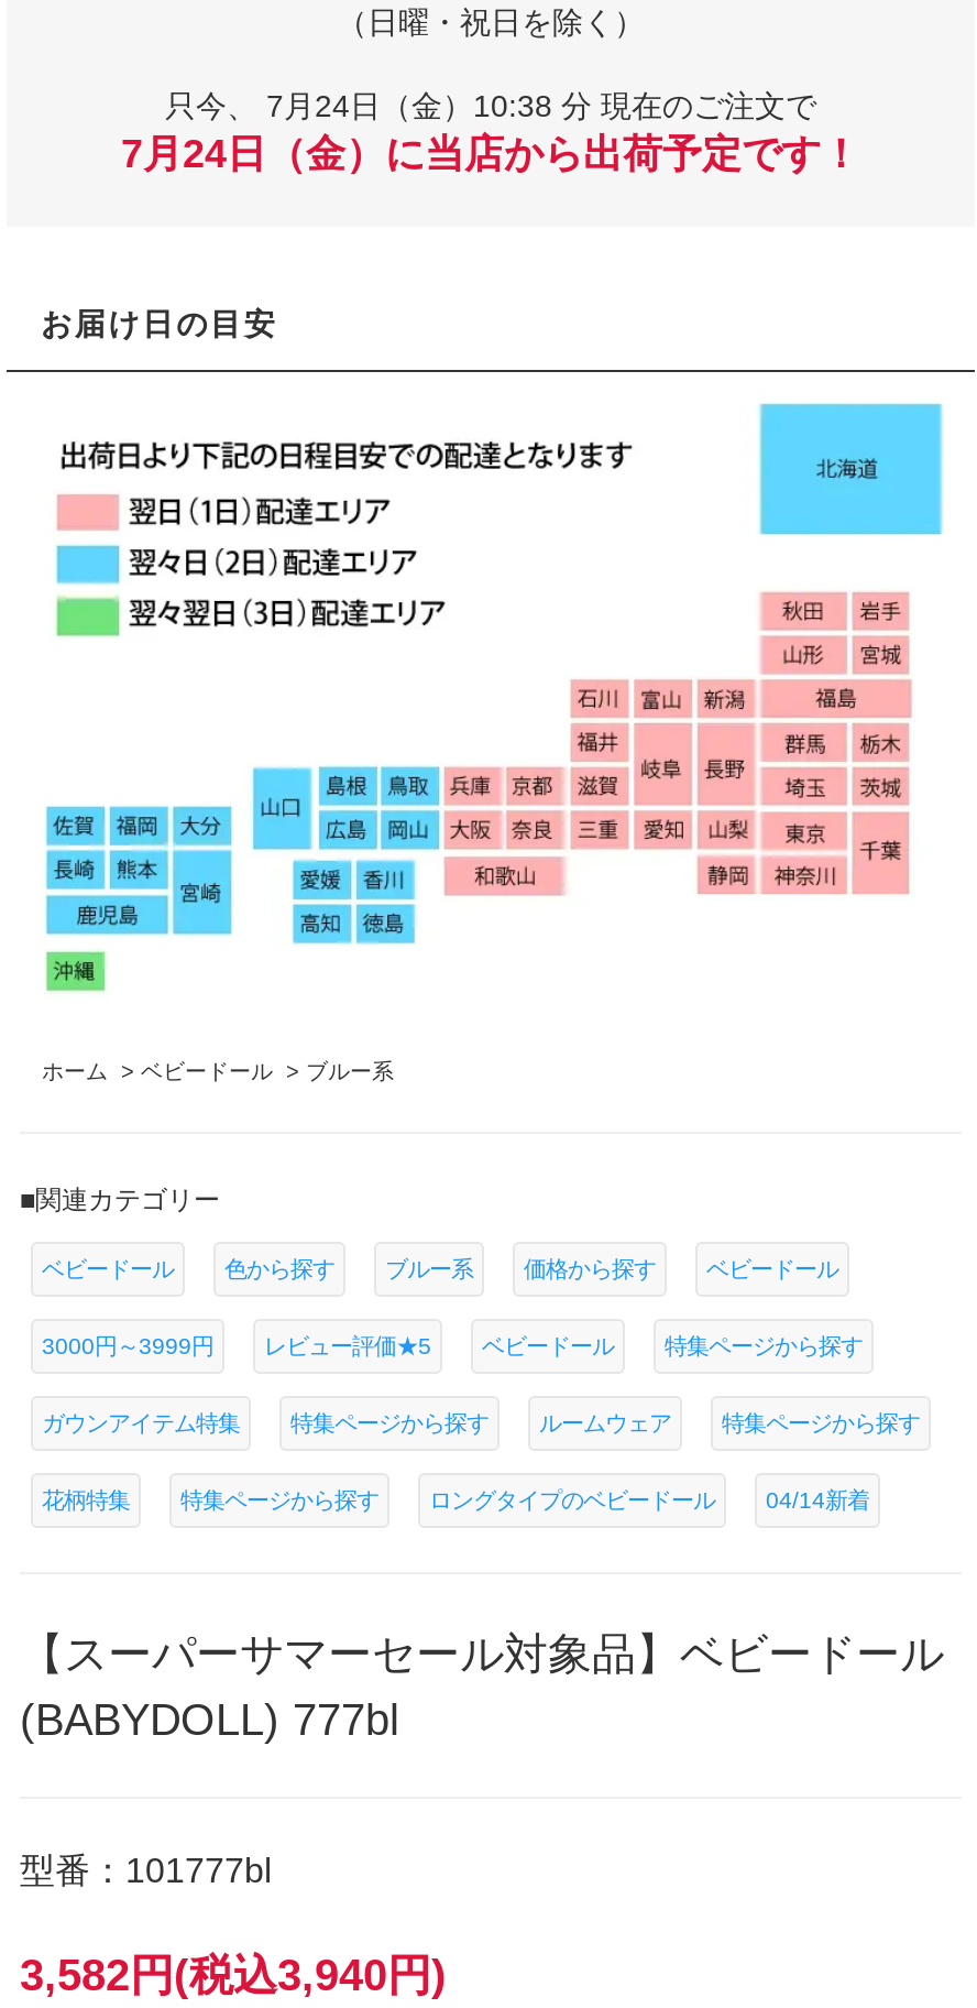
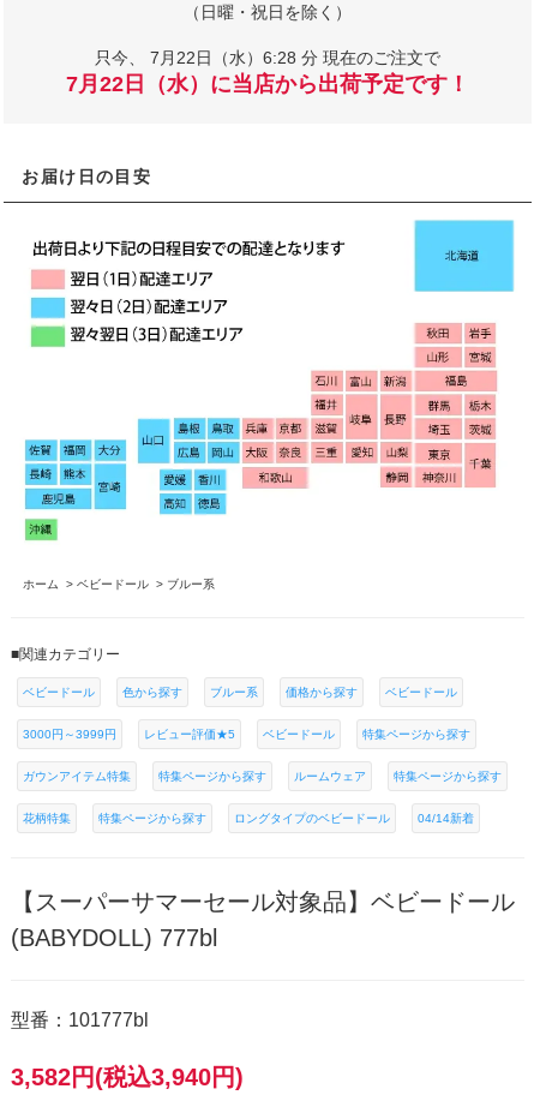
[165,88,816,123] 只今、7月24日（金）10:38 分 現在のご注文で -> [95,48,440,67] 只今、7月22日（水）6:28 分 現在のご注文で
[121,132,860,176] 7月24日（金）に当店から出荷予定です！ -> [66,72,469,96] 7月22日（水）に当店から出荷予定です！

